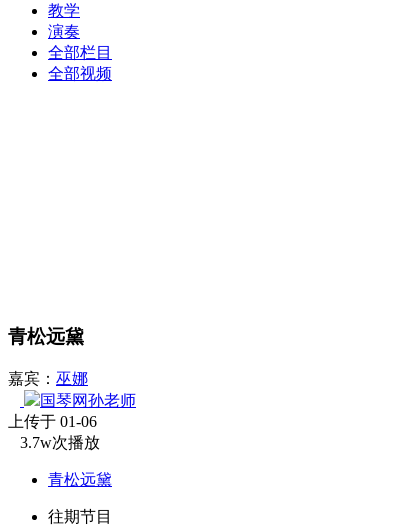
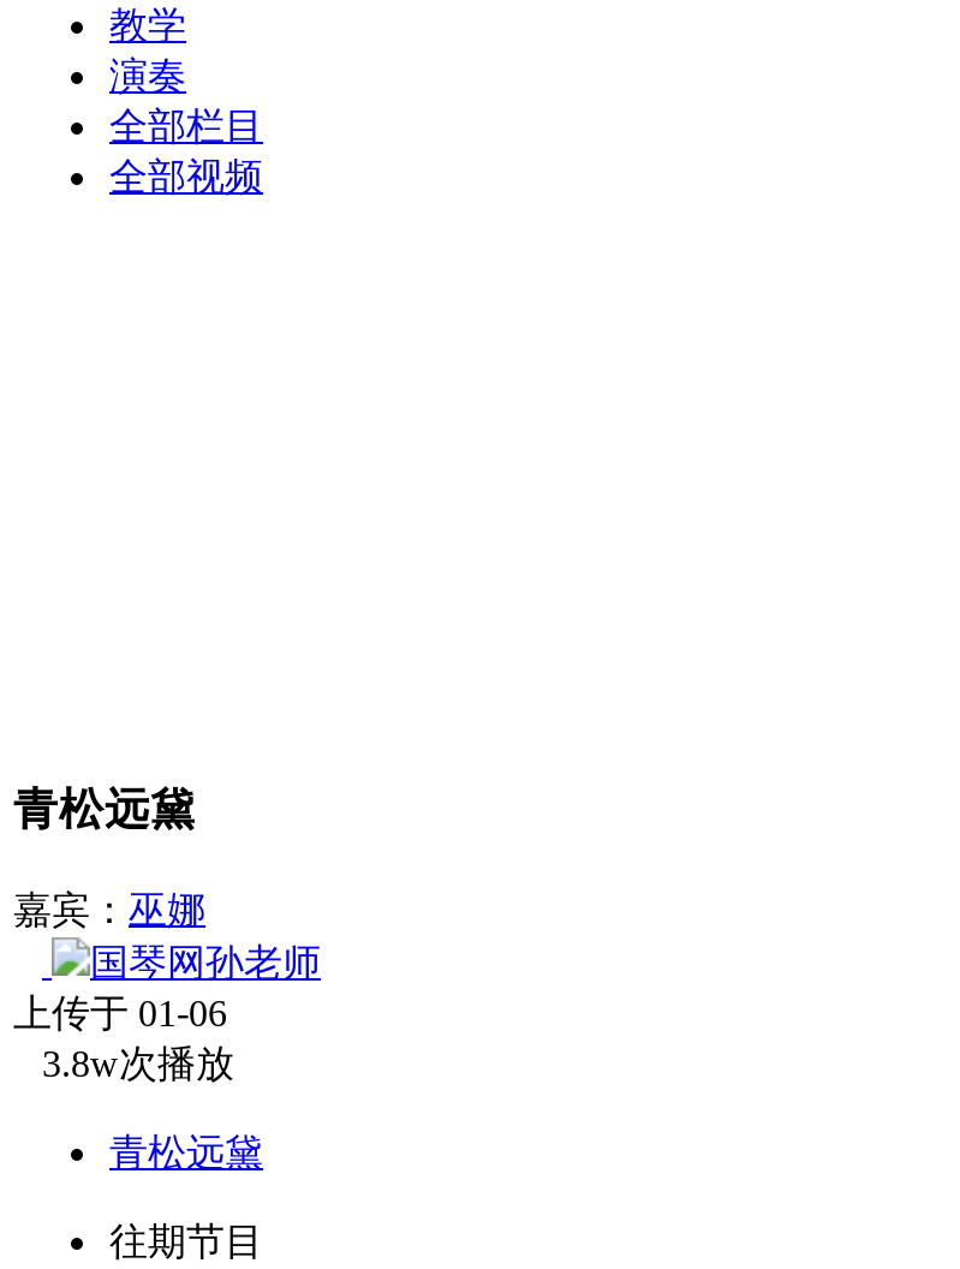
[20,434,100,451] 3.7w次播放 -> [42,1043,234,1084] 3.8w次播放

